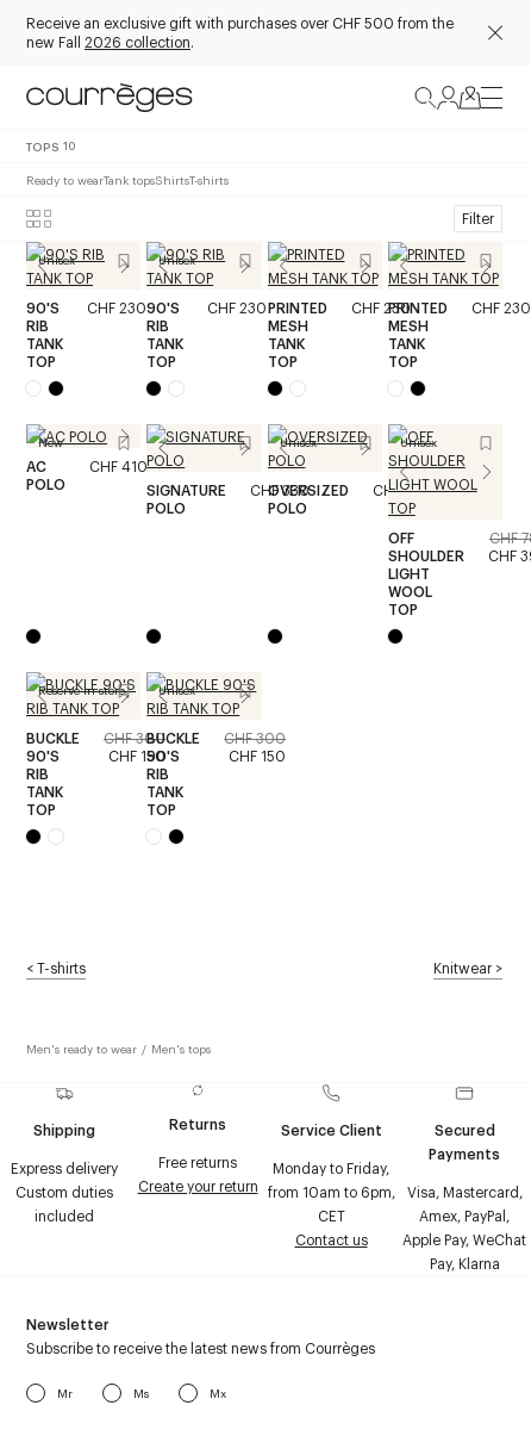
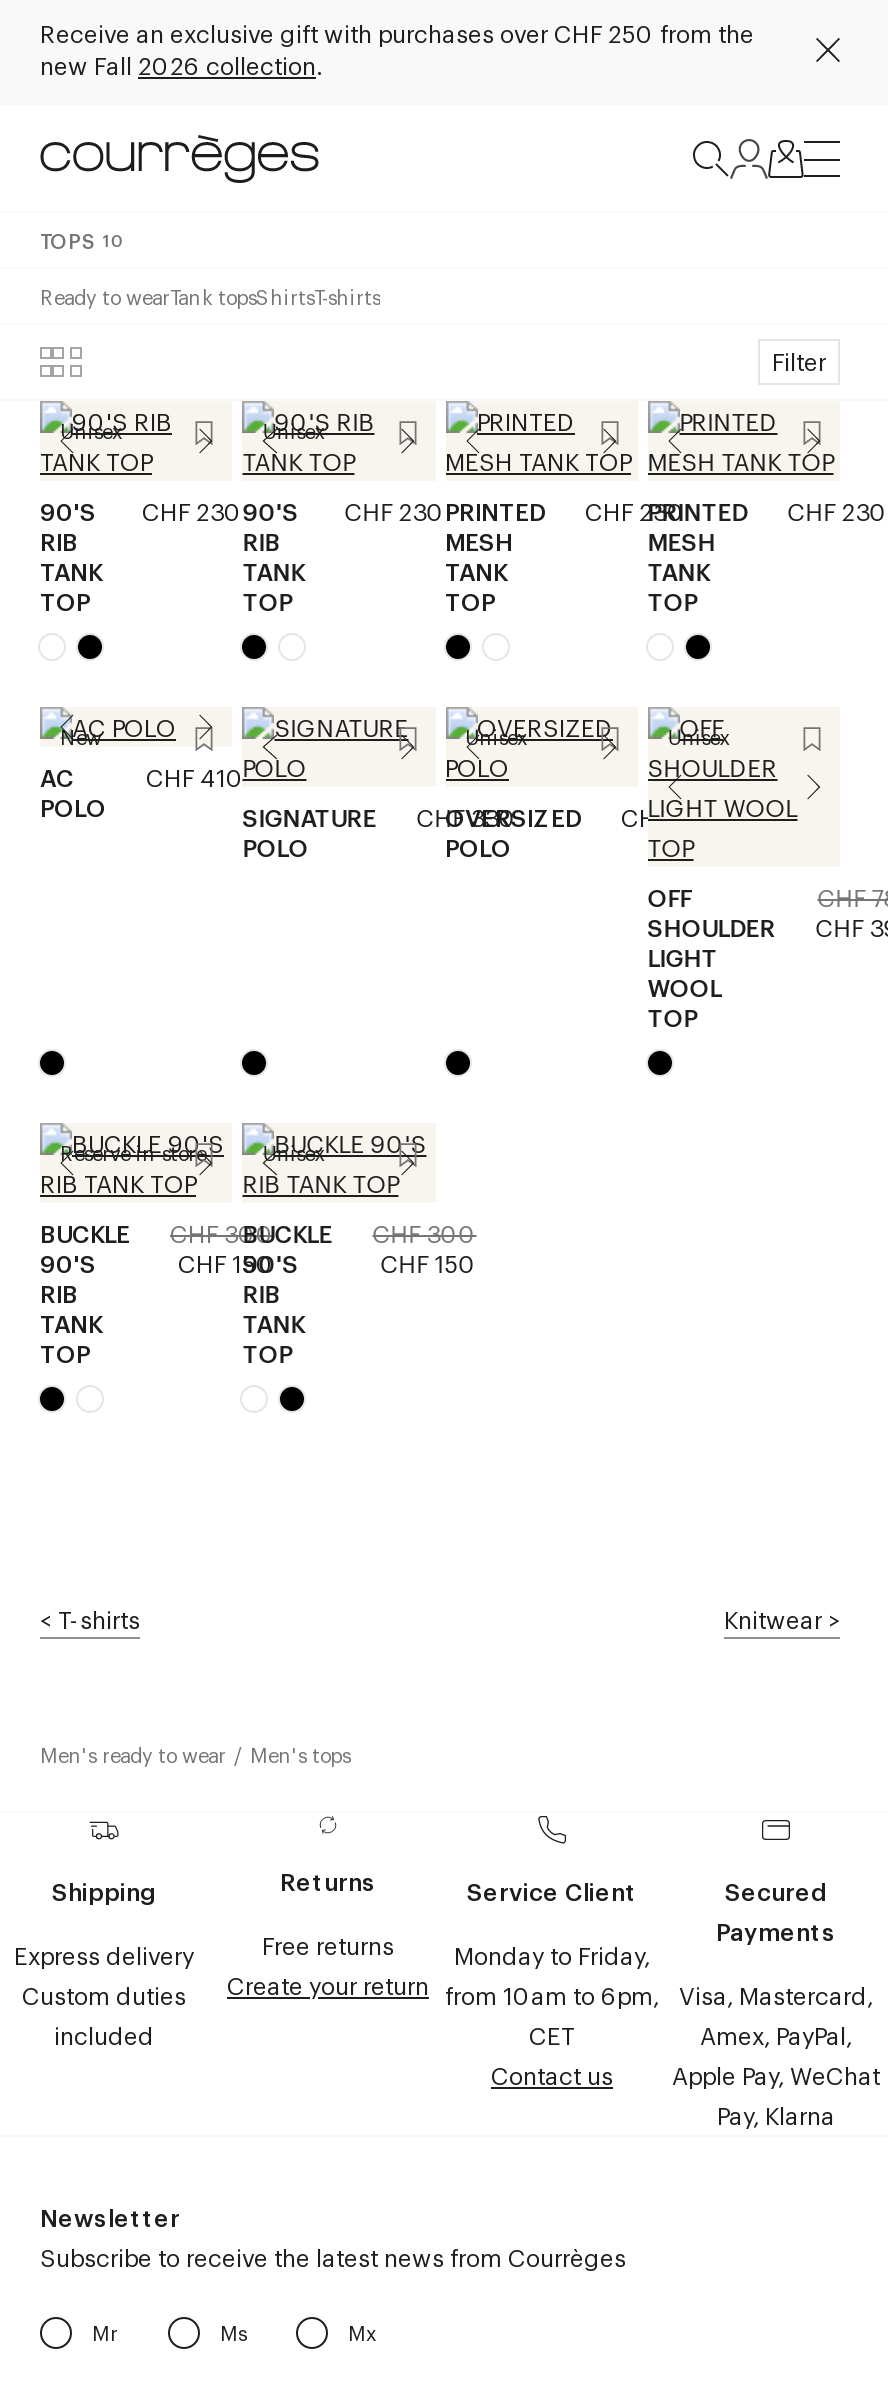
[26,13,454,32] Receive an exclusive gift with purchases over CHF 500 from the -> [40,16,754,48] Receive an exclusive gift with purchases over CHF 250 from the

